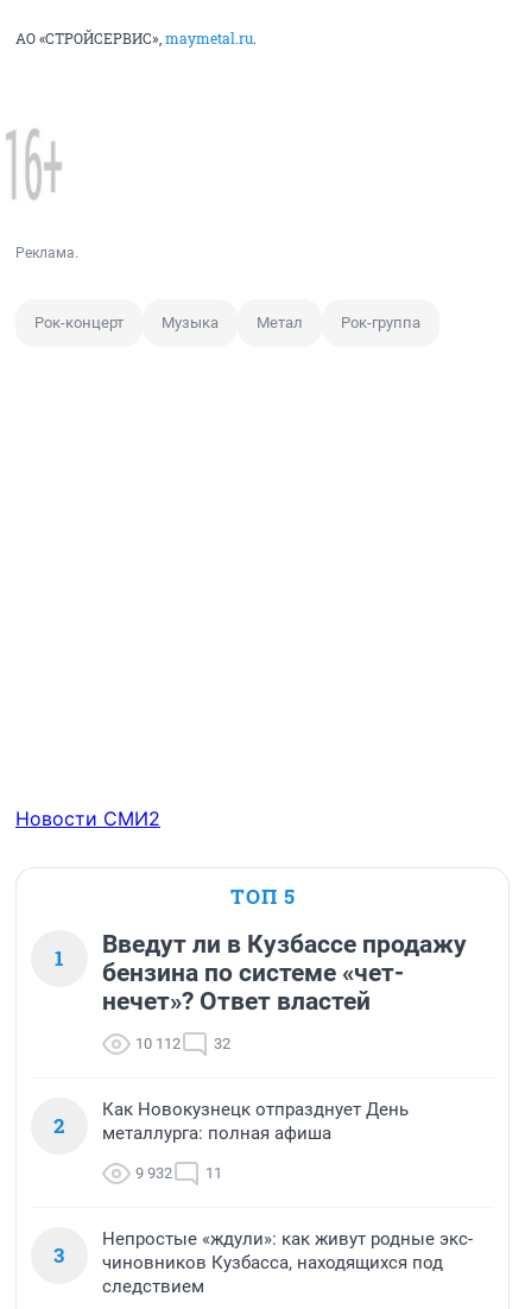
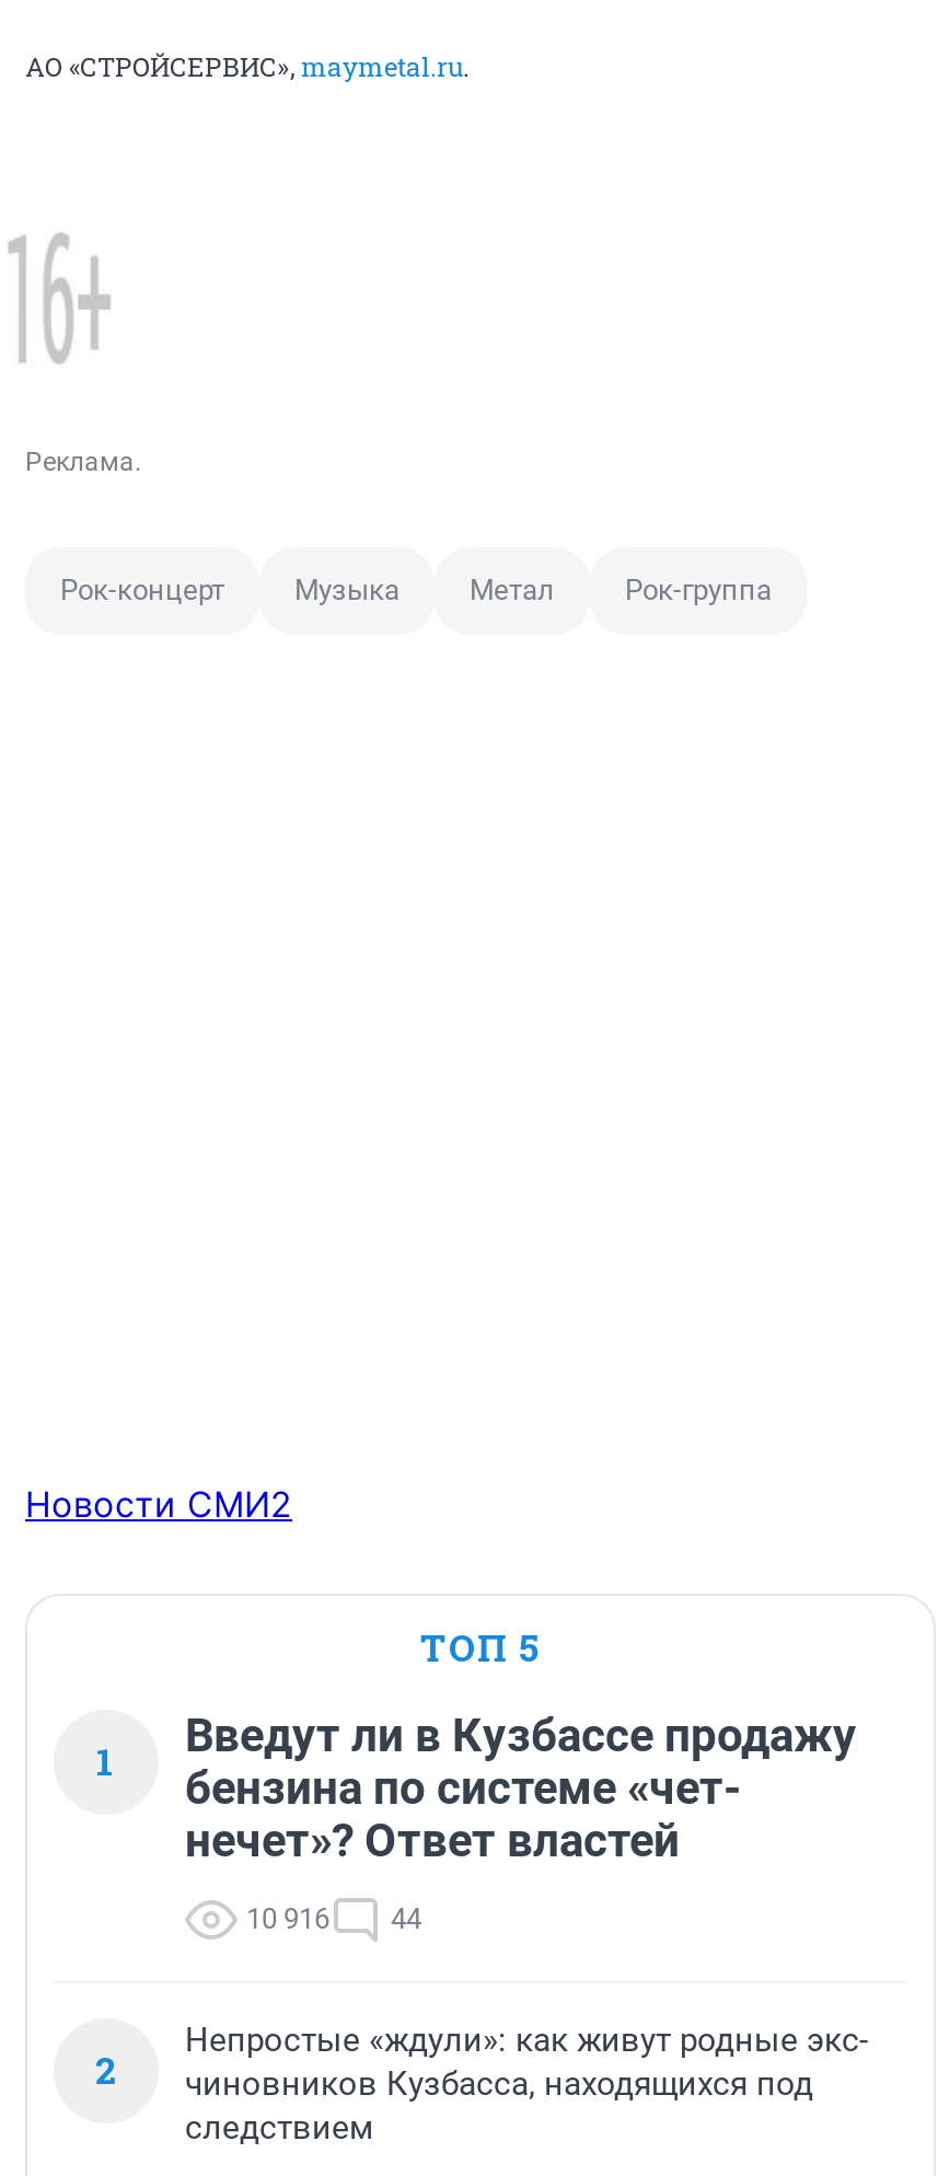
[135,1035,181,1053] 10 112 -> [246,1903,329,1936] 10 916
[214,1035,230,1053] 32 -> [391,1903,421,1936] 44
[53,1099,409,1269] Как Новокузнецк отпразднует День | металлурга: полная афиша | 9 932 | 11 | 3 -> none

